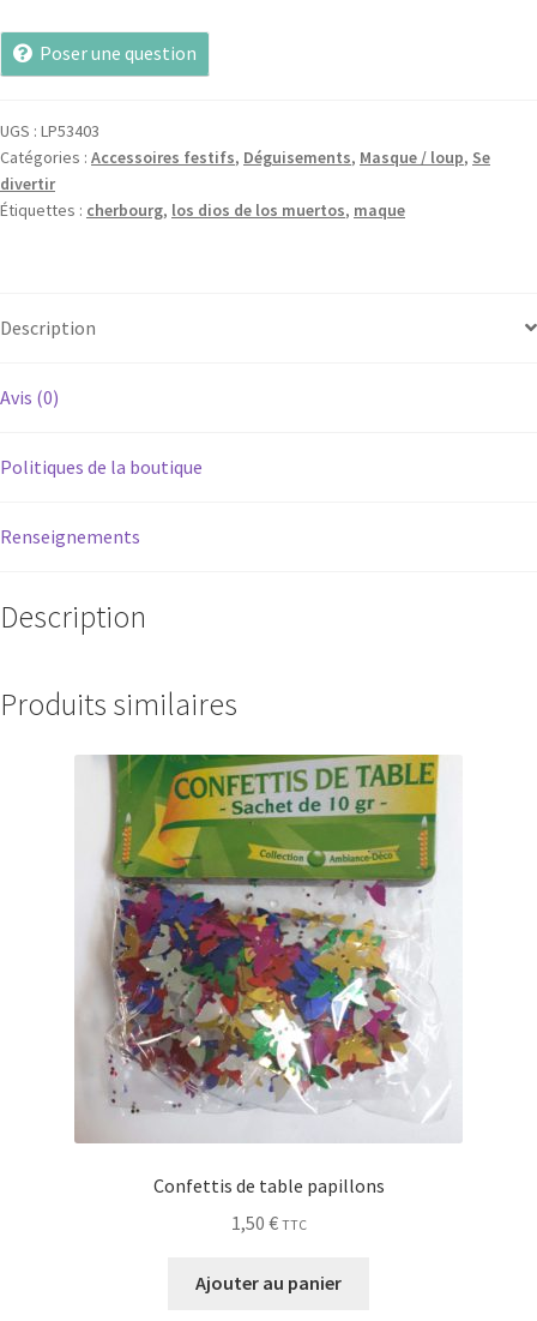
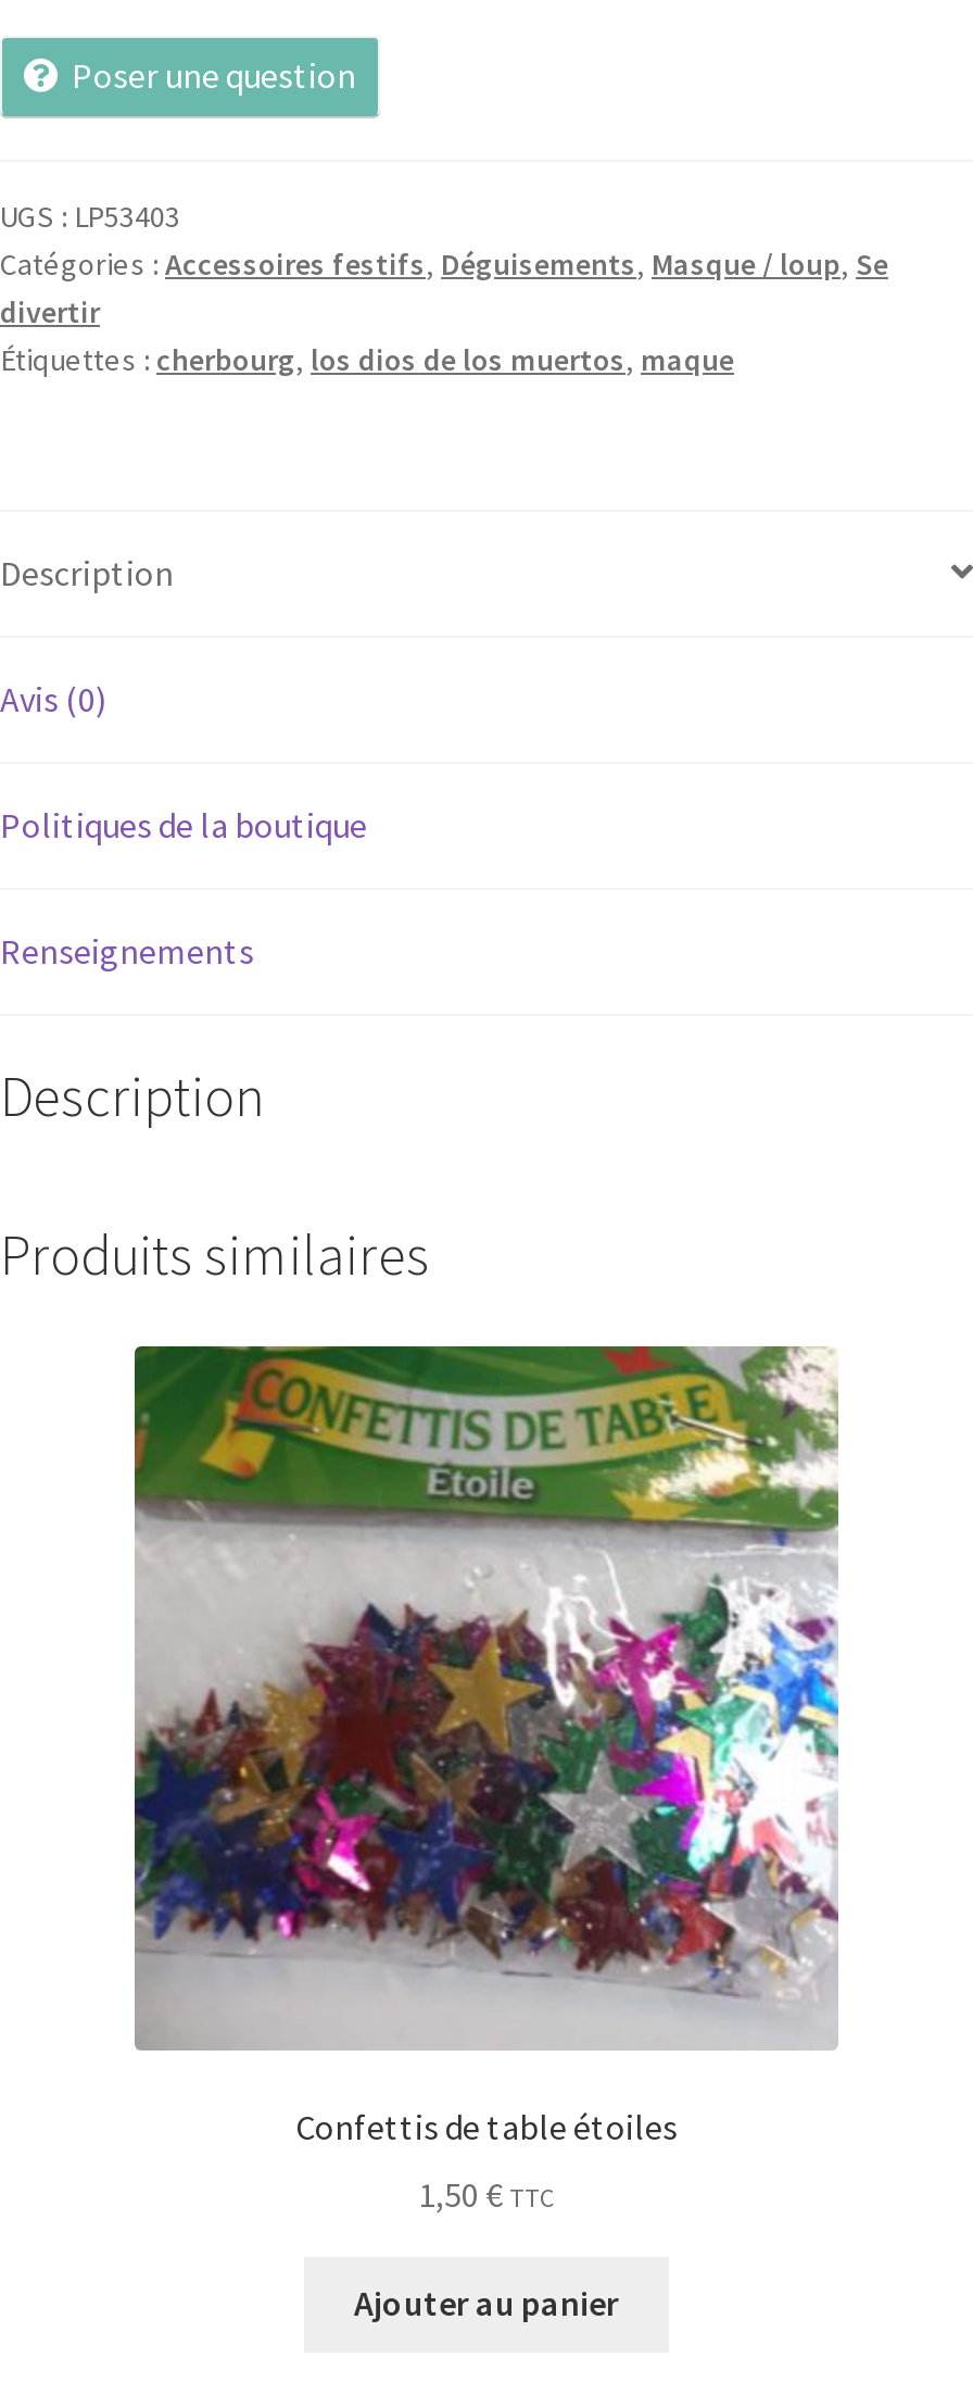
[74,753,463,1197] [image] | Confettis de table papillons -> [132,1344,841,2148] [image] | Confettis de table étoiles

